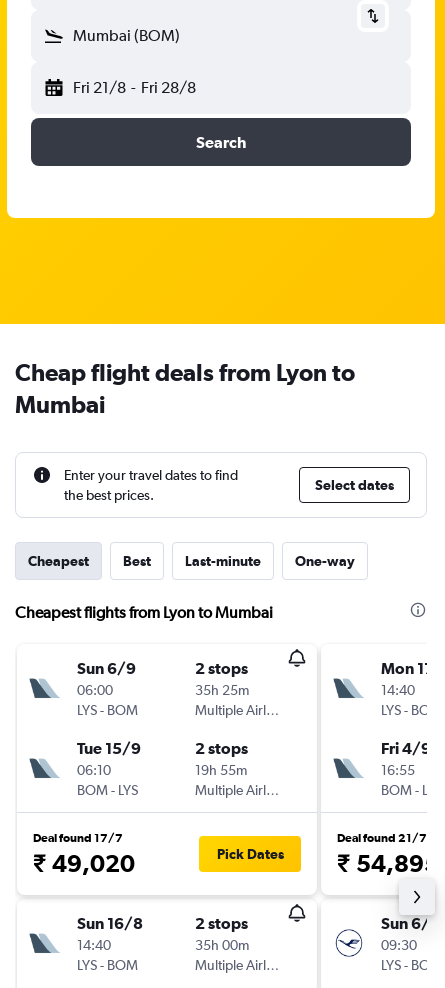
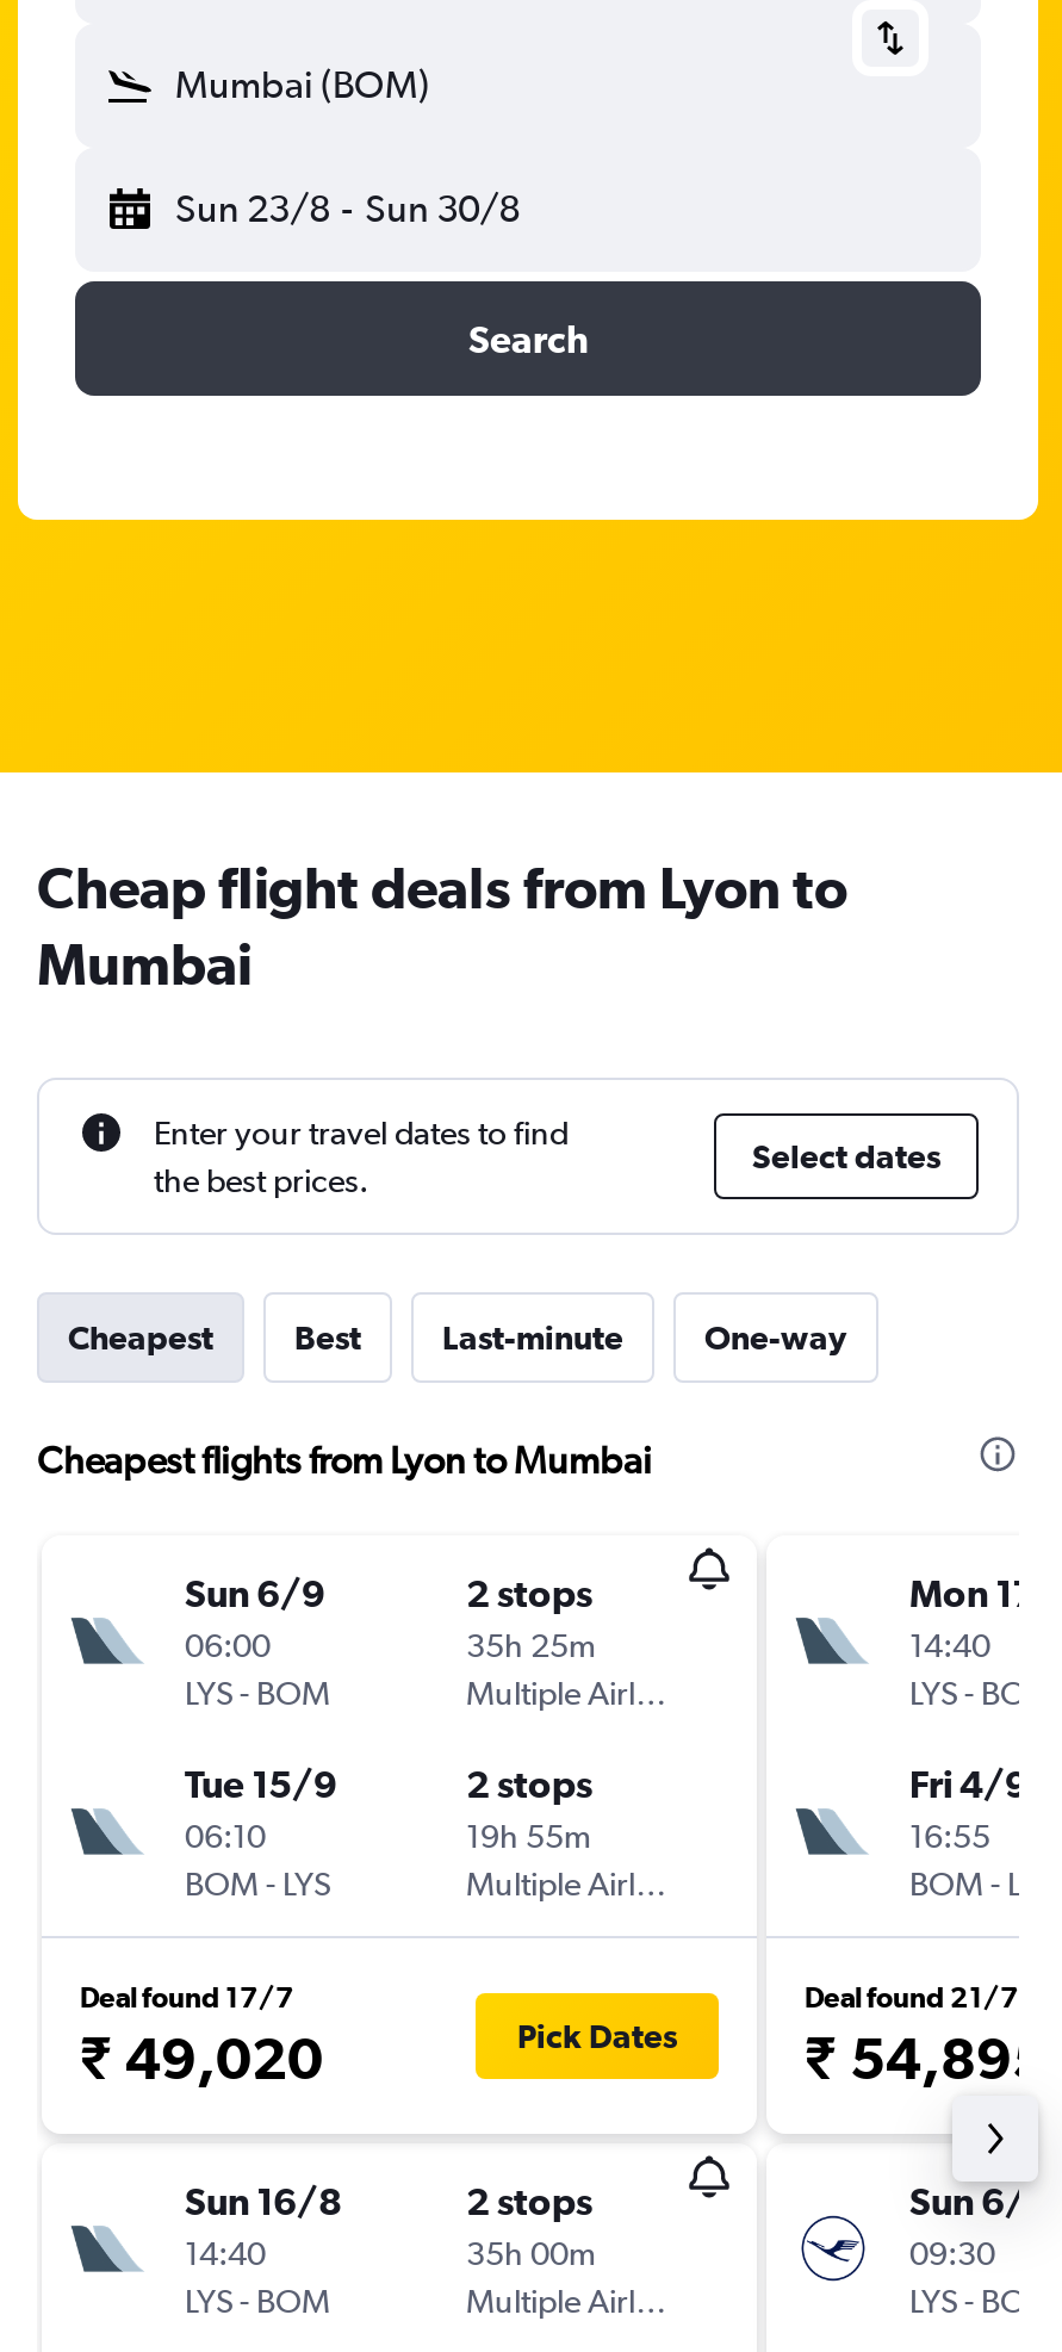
[73,78,196,97] Fri 21/8 - Fri 28/8 -> [175,186,520,231] Sun 23/8 - Sun 30/8

